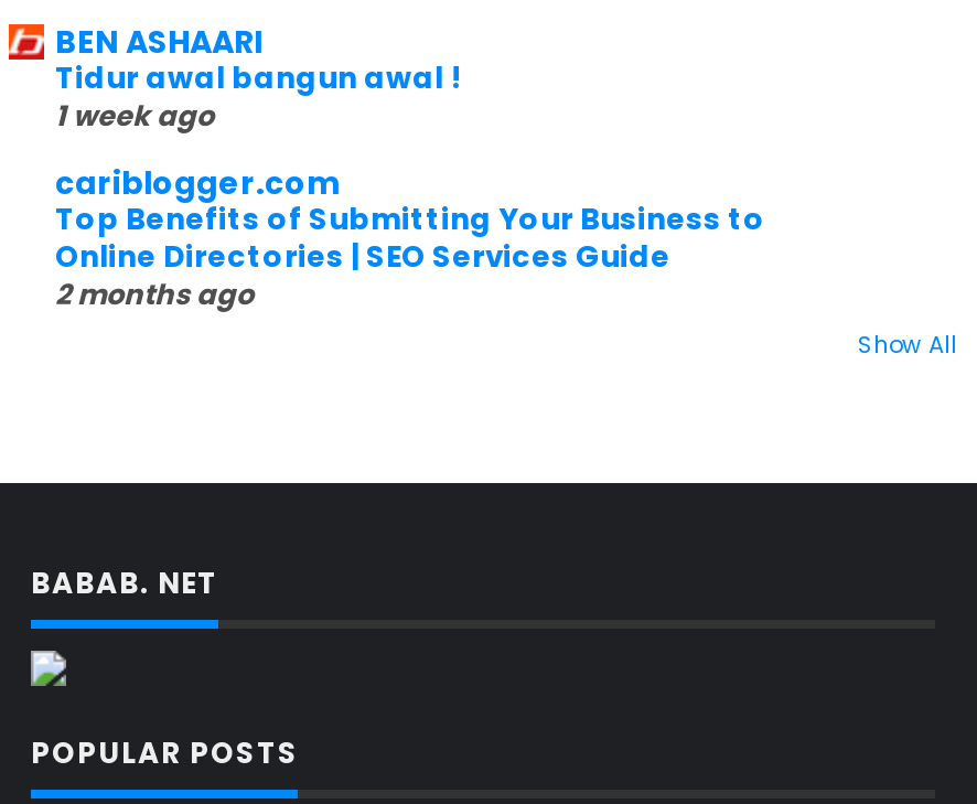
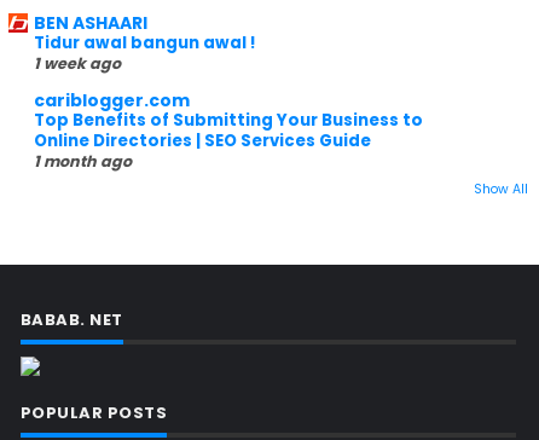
[55,275,254,312] 2 months ago -> [34,150,132,171] 1 month ago

